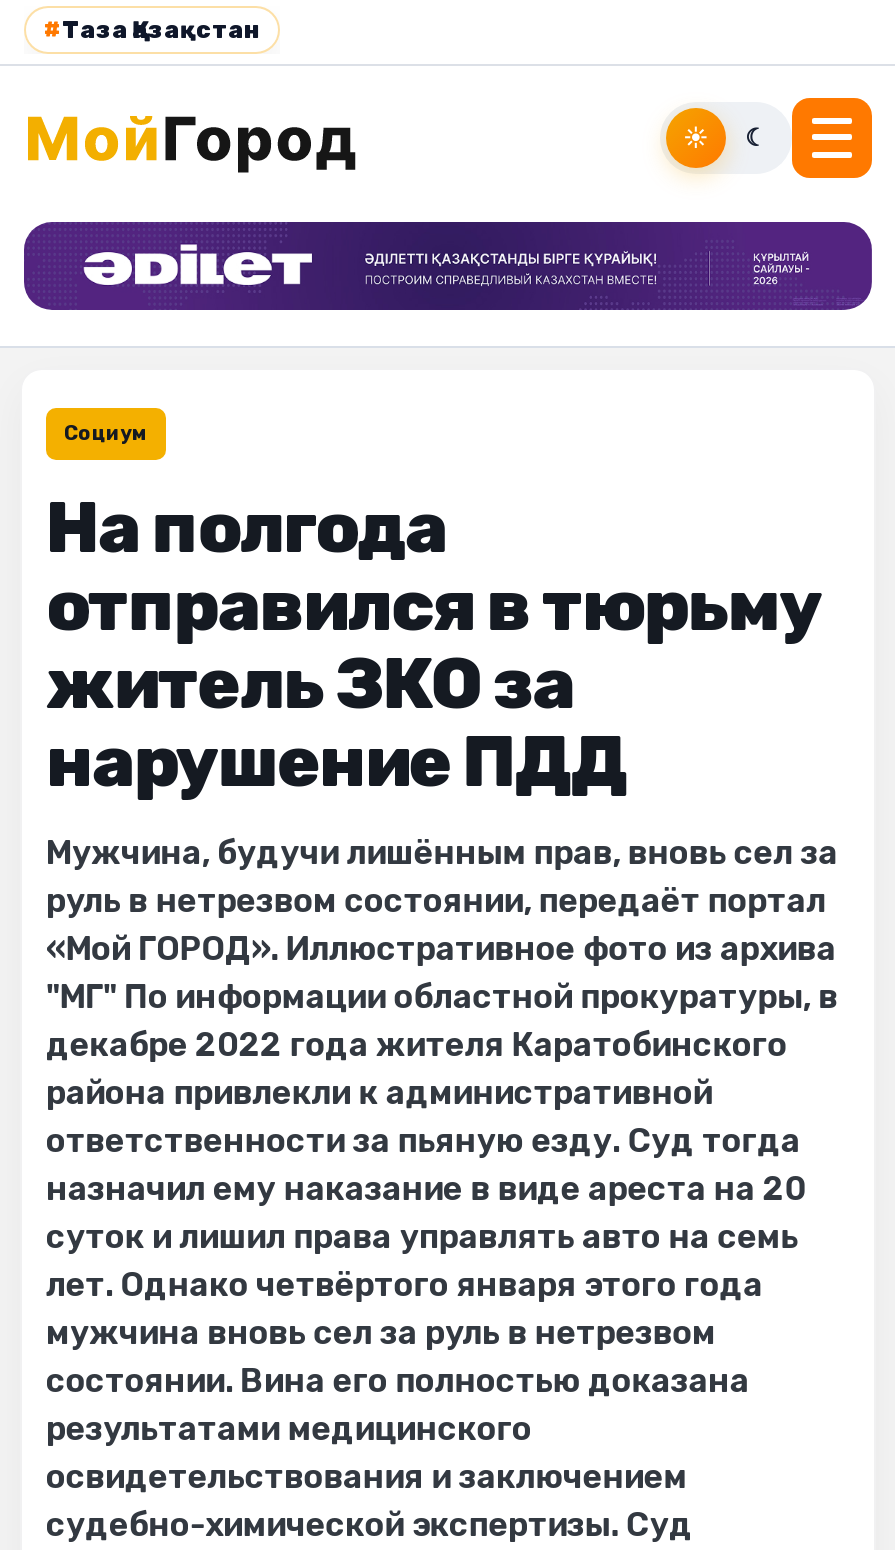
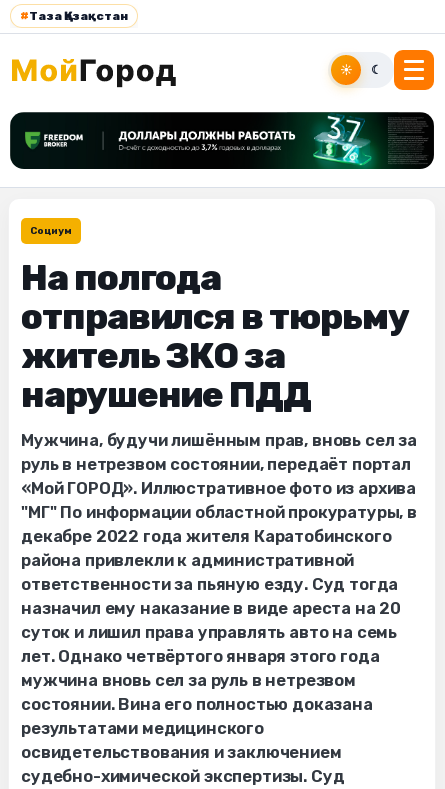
[24,222,874,312] [image] -> [10,112,435,170] [image]

